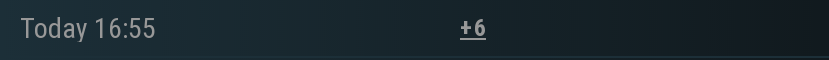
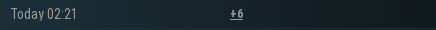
[20,12,156,44] Today 16:55 -> [10,6,78,22] Today 02:21

